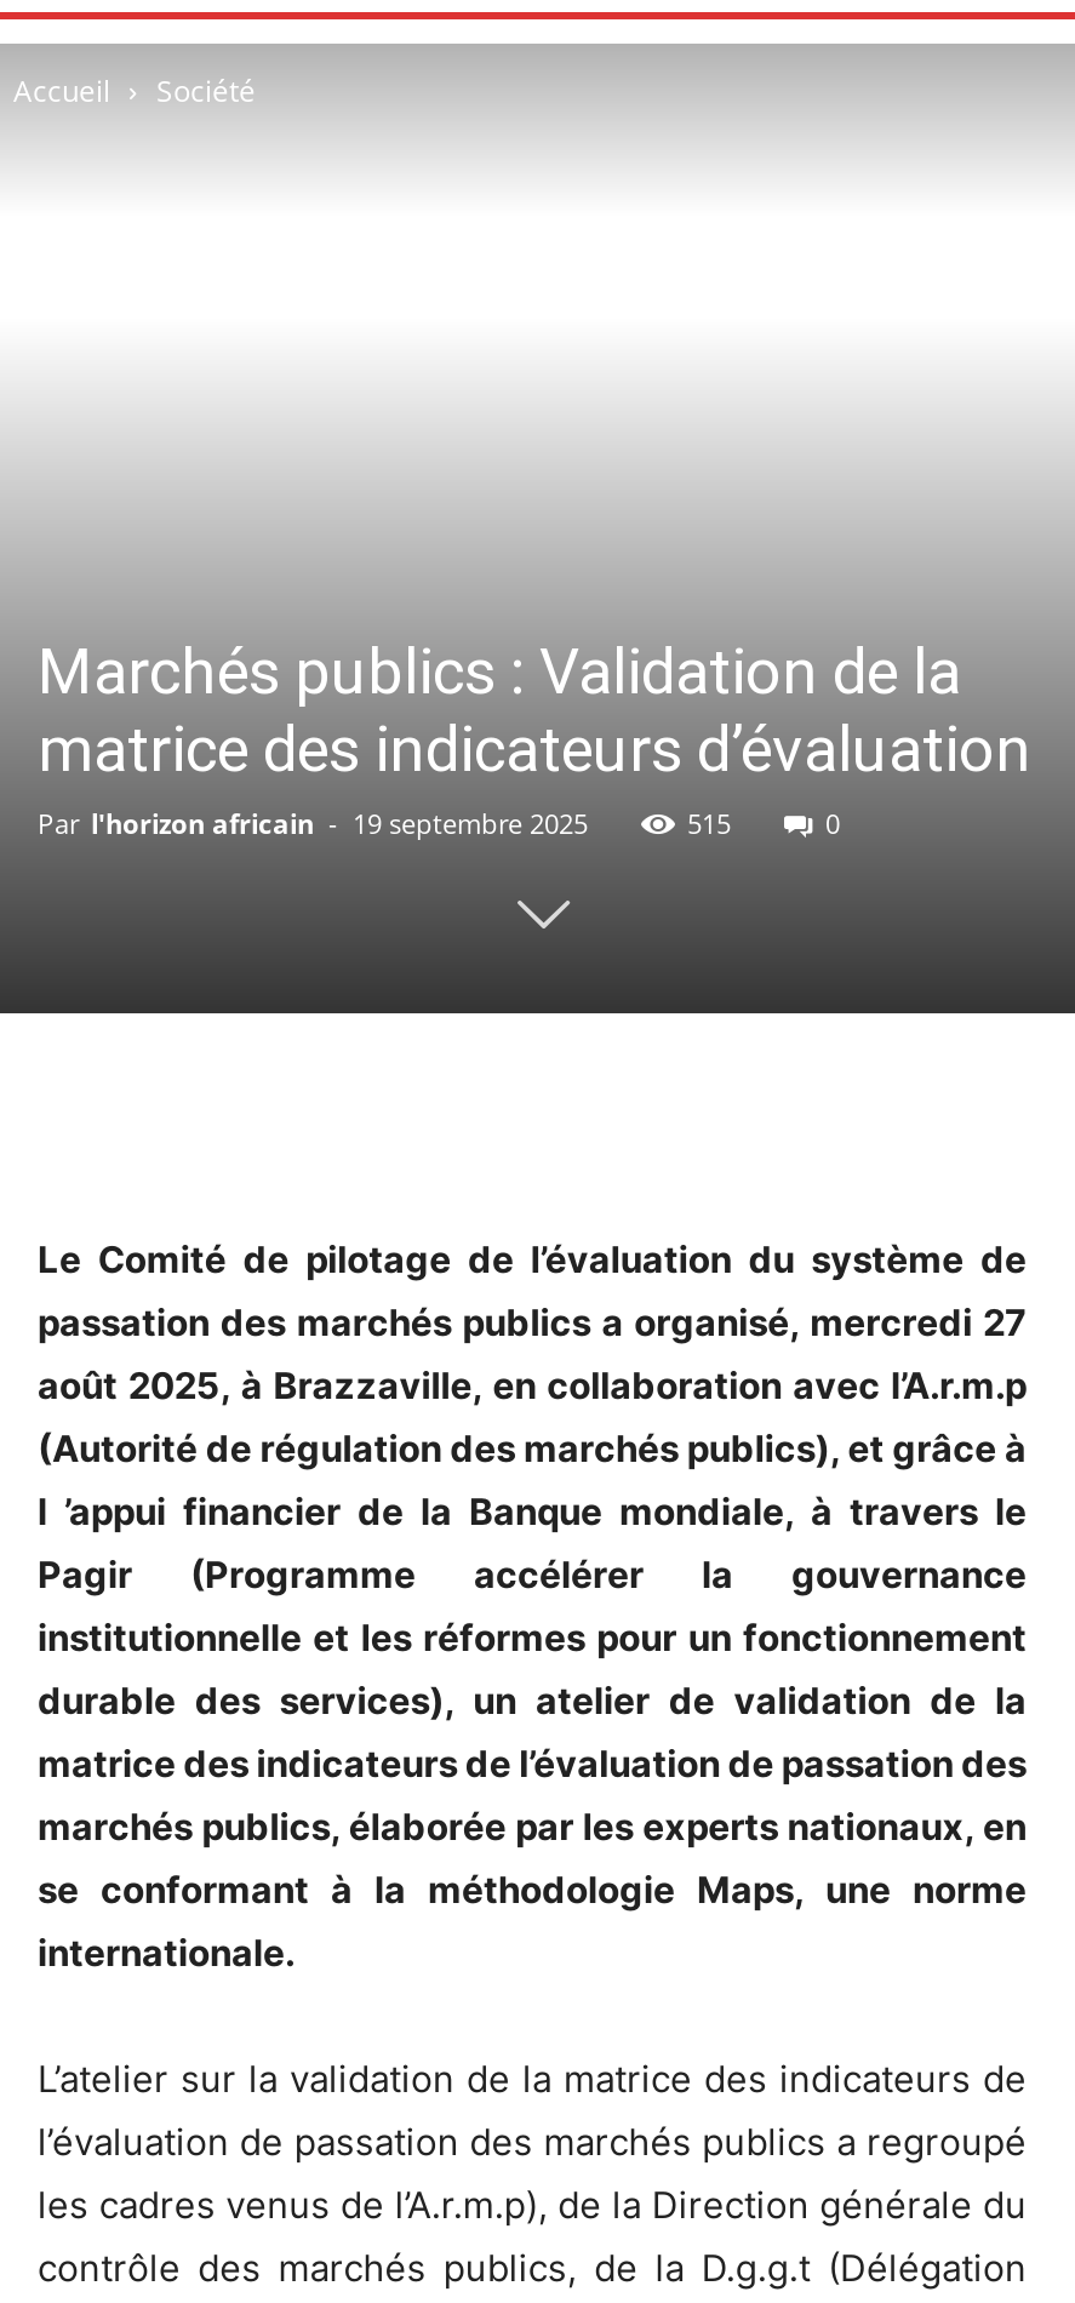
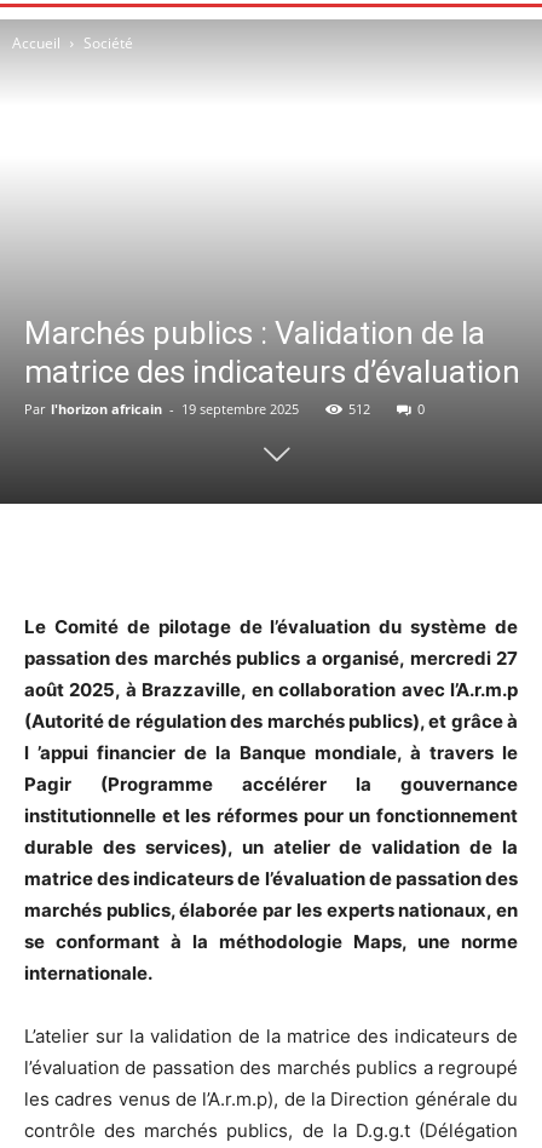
[687,805,731,841] 515 -> [348,400,370,418] 512

